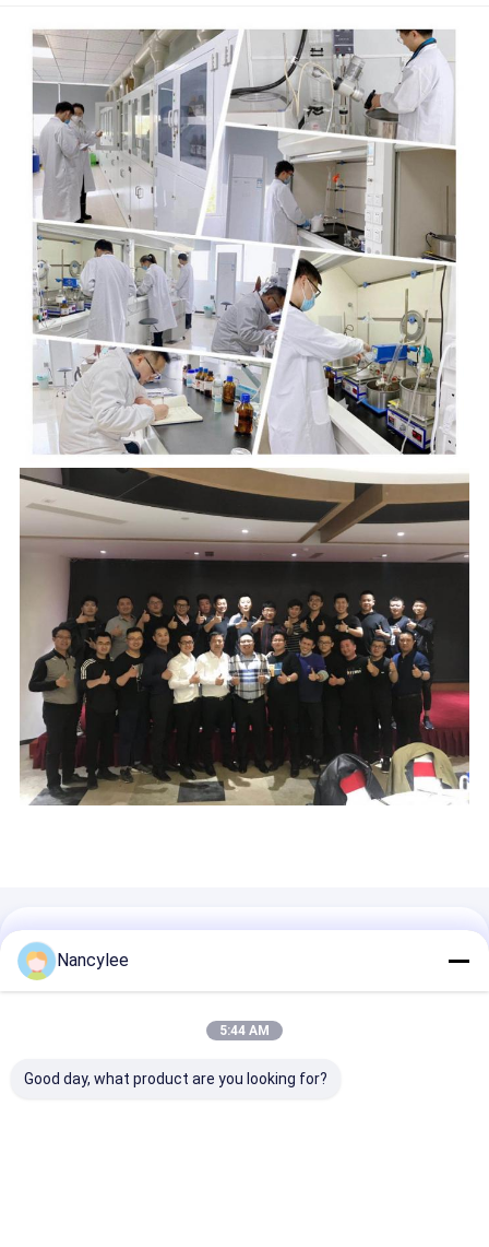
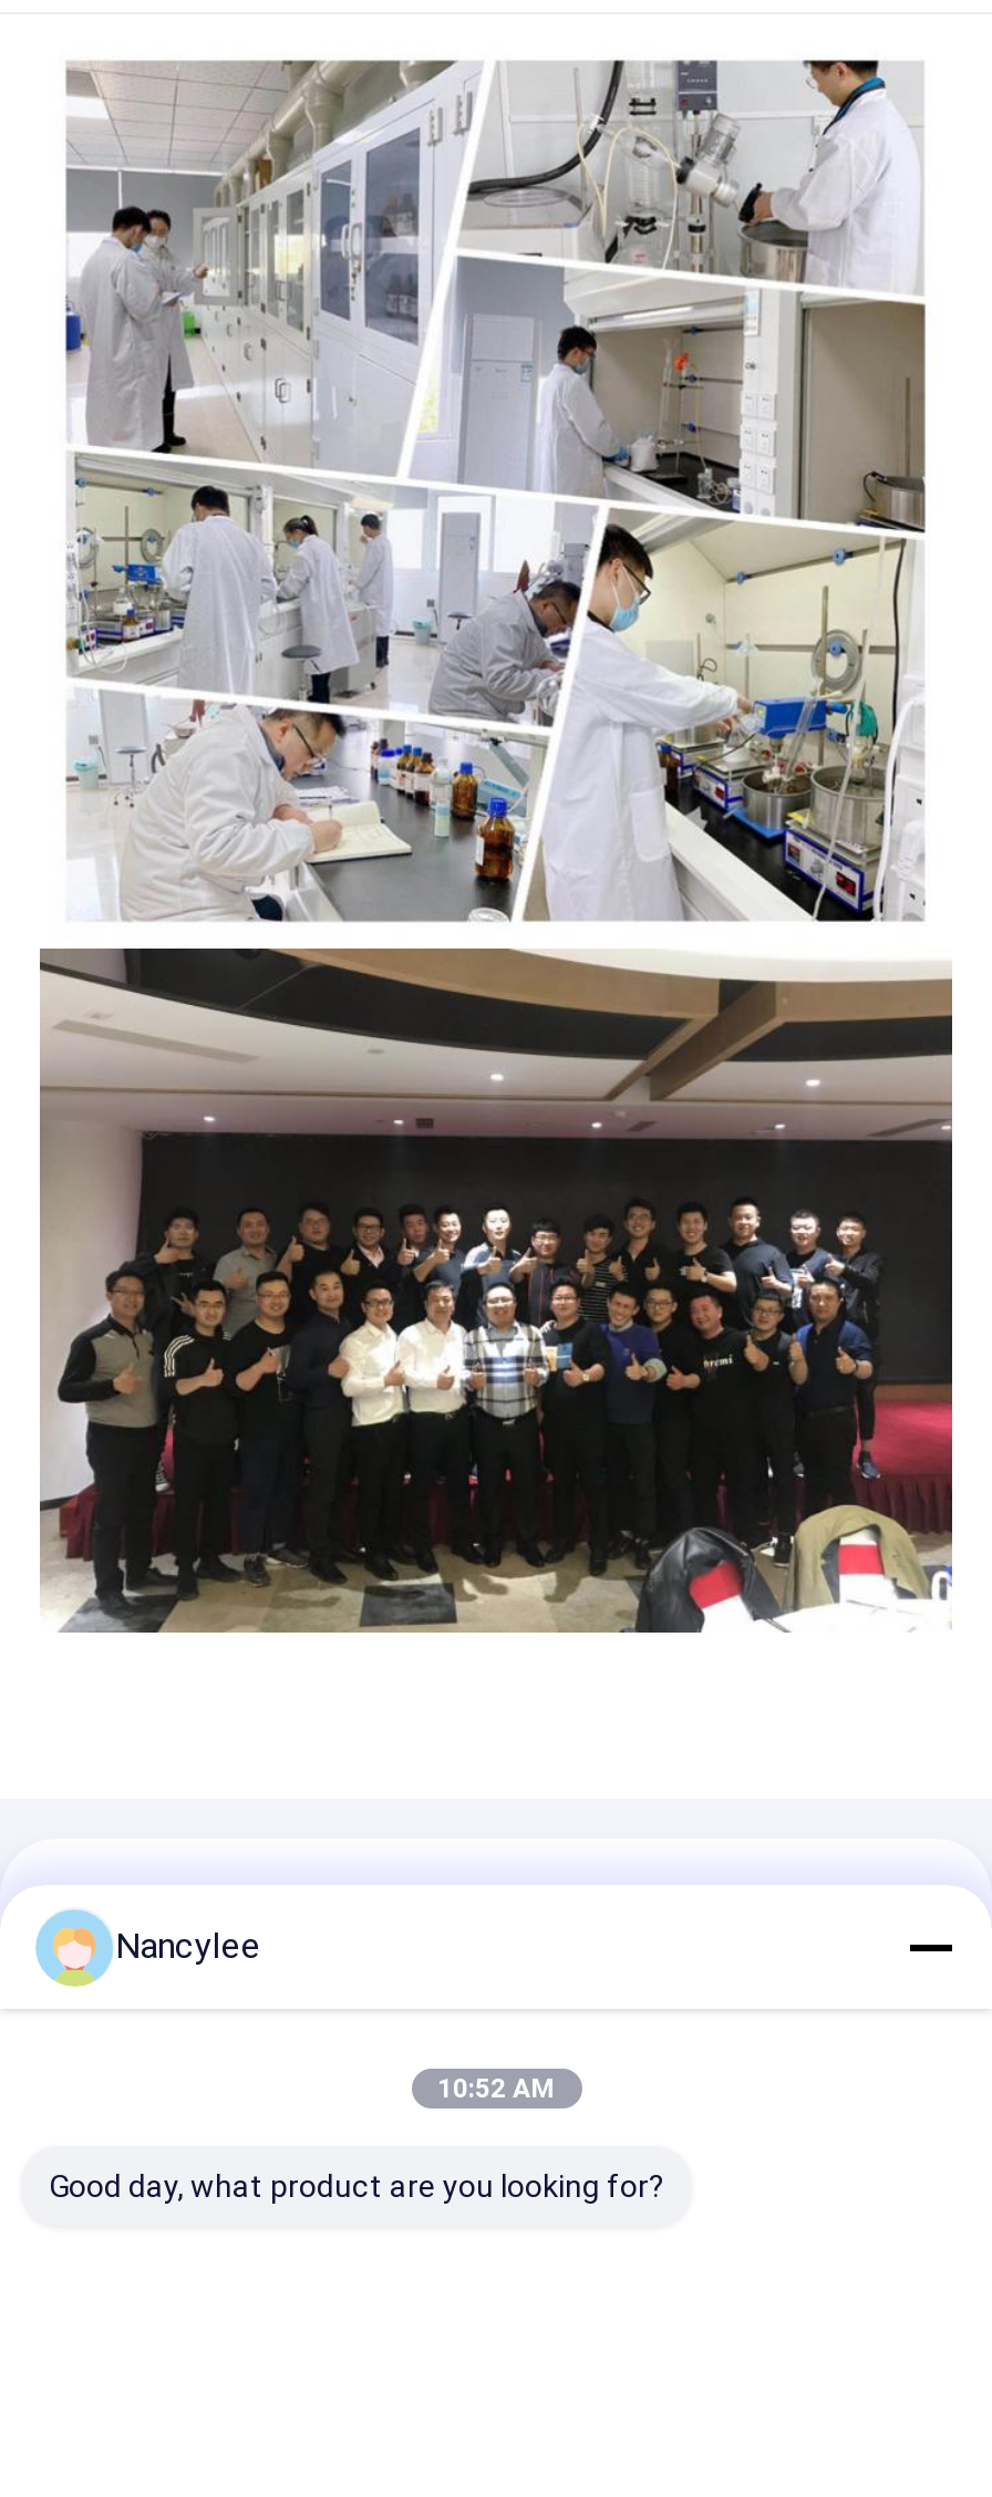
[219,1023,270,1038] 5:44 AM -> [437,2073,555,2104] 10:52 AM

